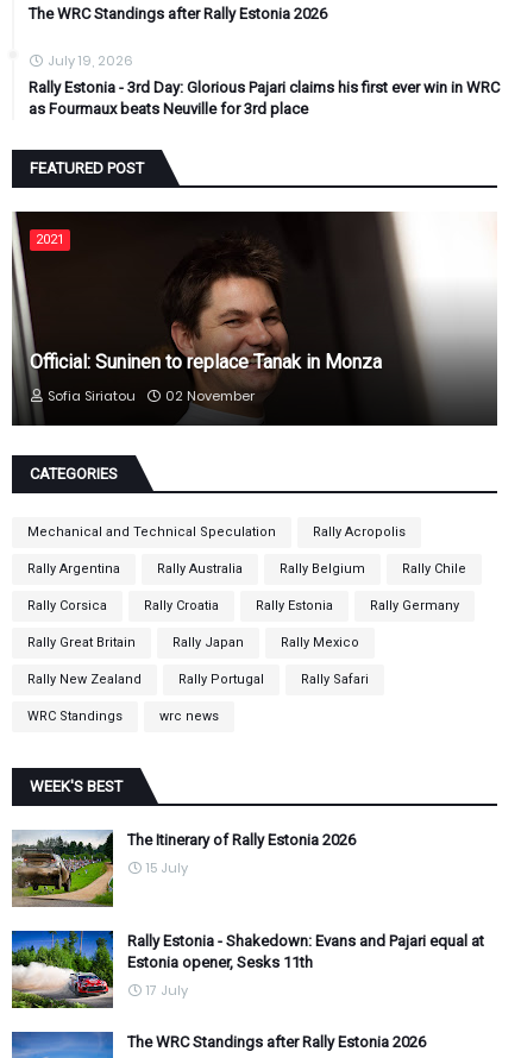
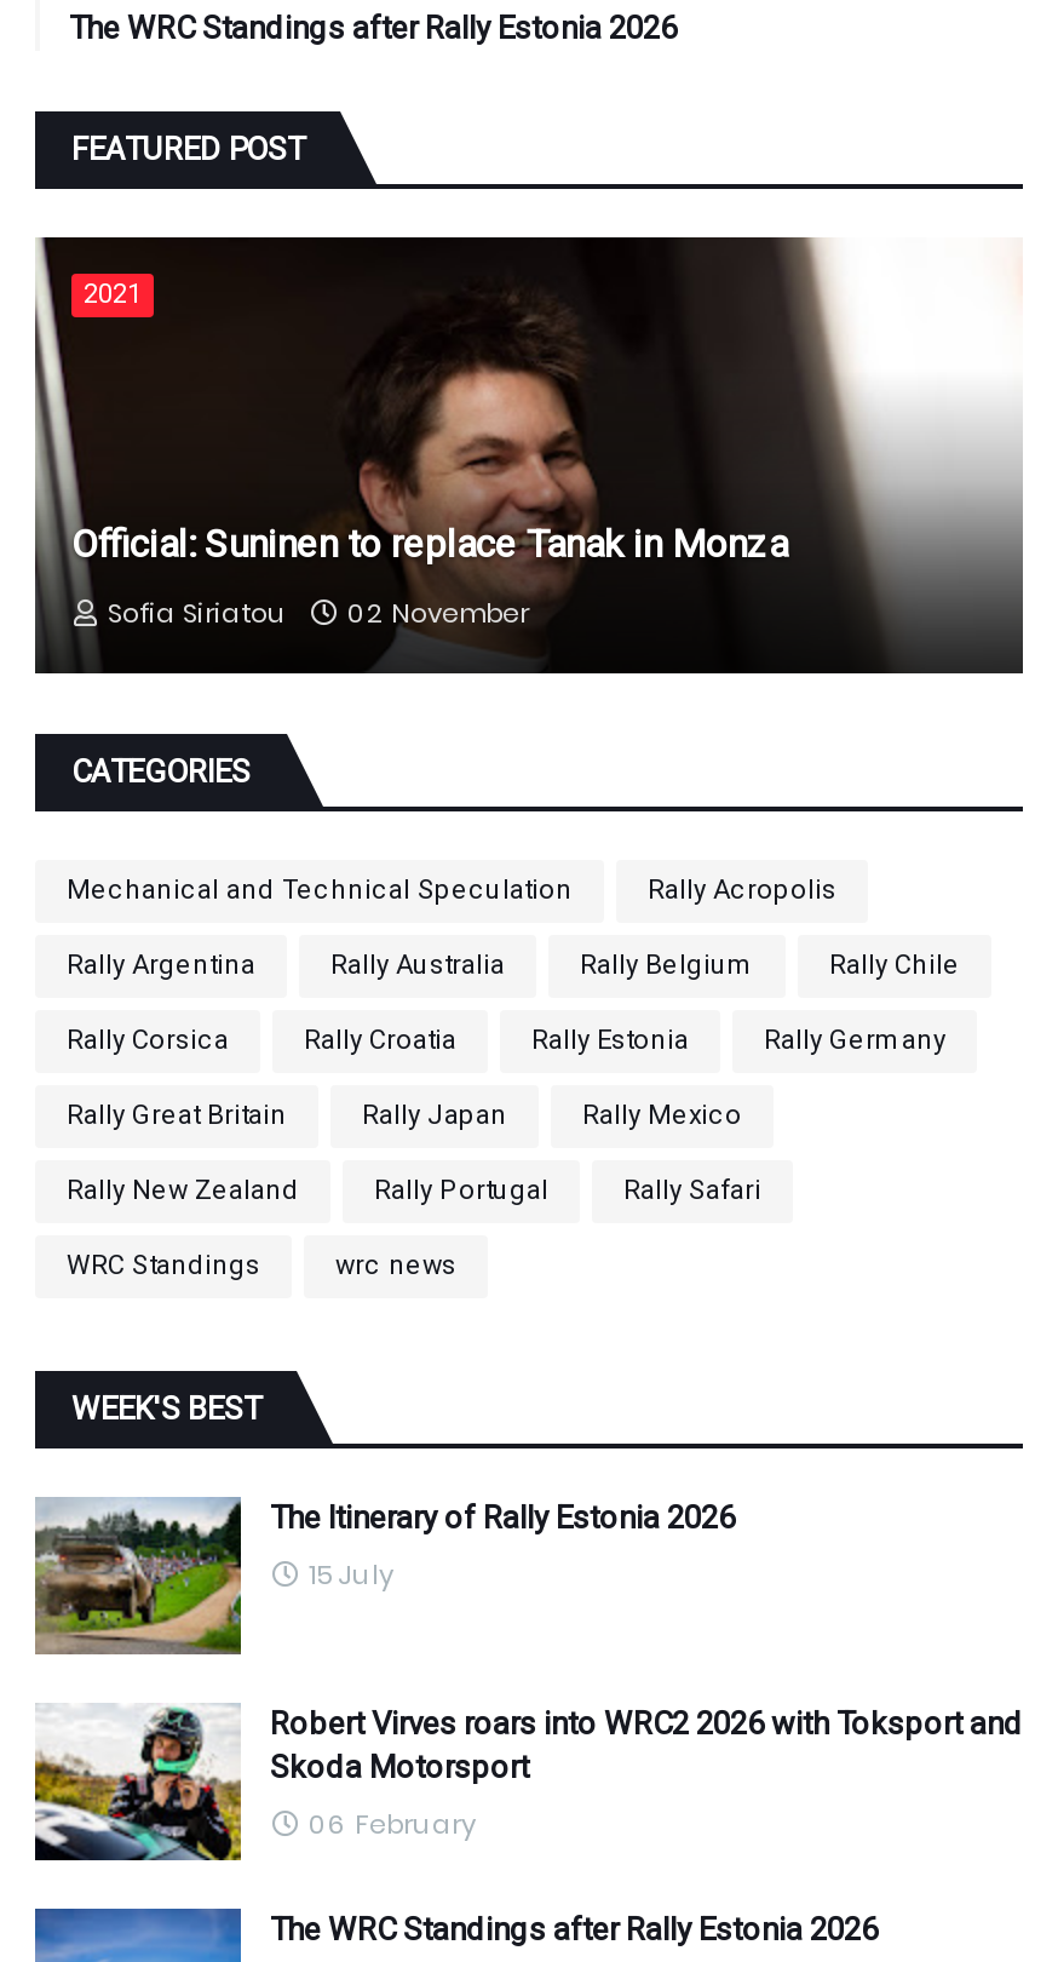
[29,51,500,118] July 19, 2026 | Rally Estonia - 3rd Day: Glorious Pajari claims his first ever win in WRC | as Fourmaux beats Neuville for 3rd place -> none
[11,930,484,1009] [image] | Rally Estonia - Shakedown: Evans and Pajari equal at | Estonia opener, Sesks 11th -> [33,1703,1023,1863] [image] | Robert Virves roars into WRC2 2026 with Toksport and | Skoda Motorsport
[146,981,188,1000] 17 July -> [309,1805,476,1844] 06 February

